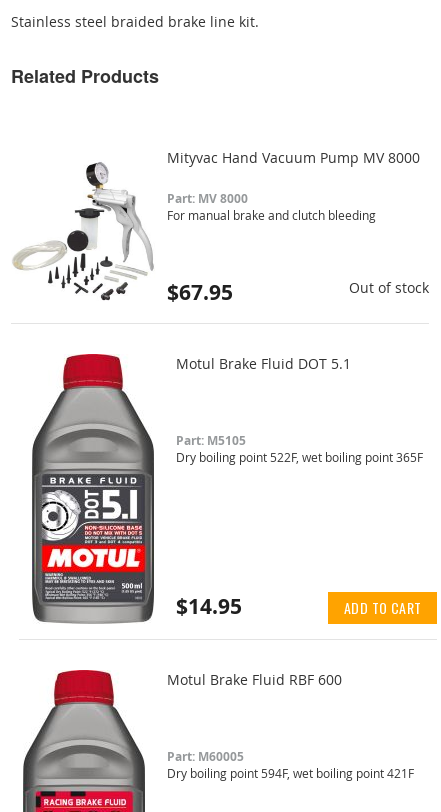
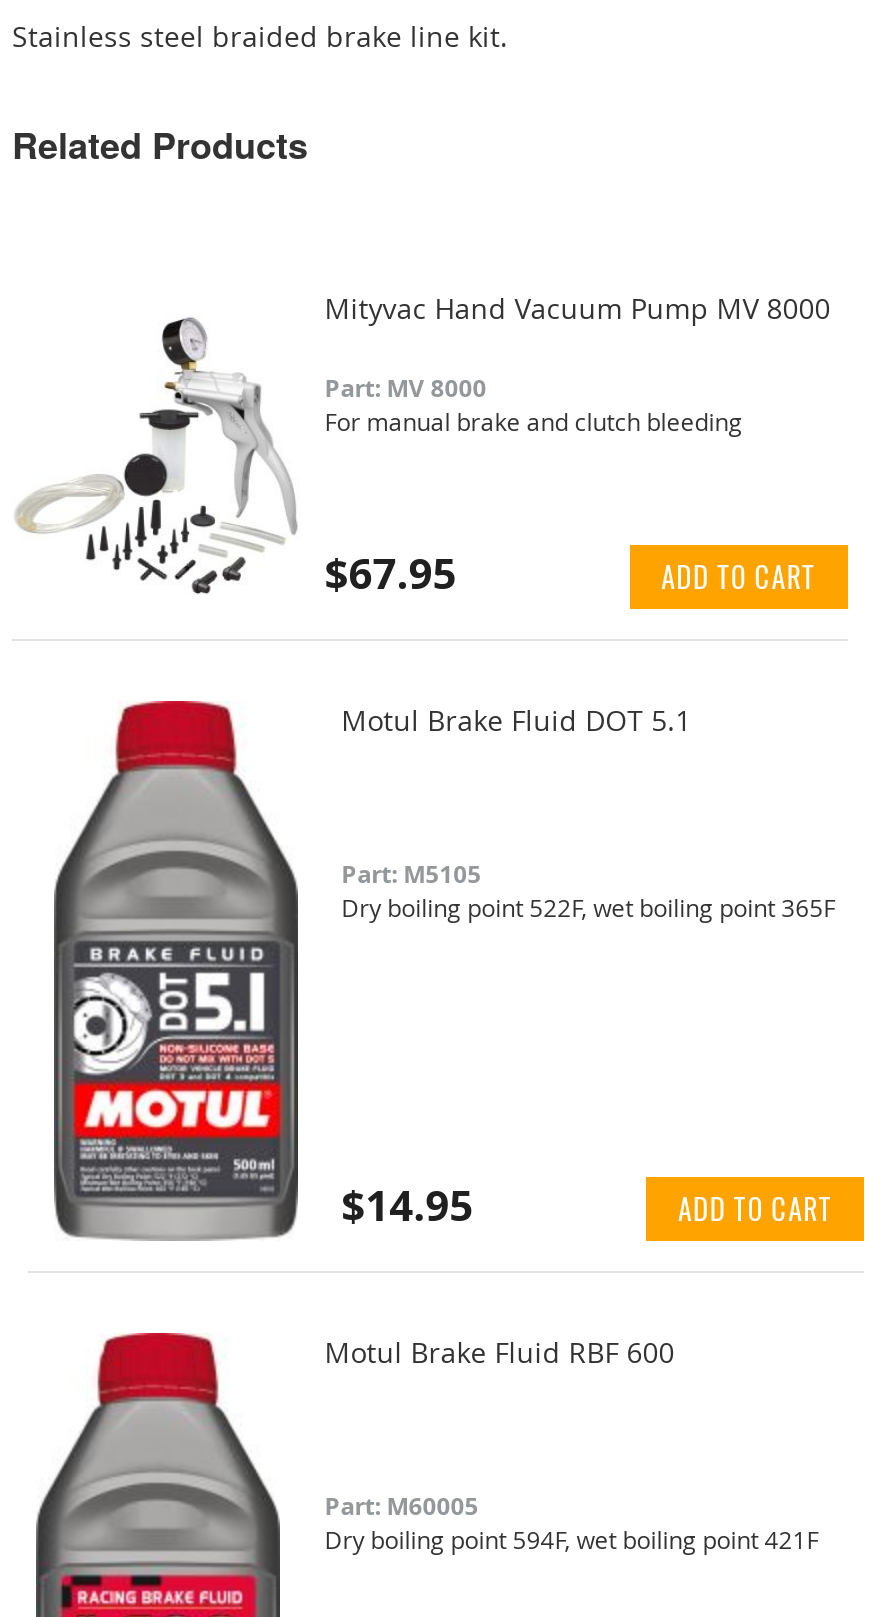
[349,278,429,297] Out of stock -> [661,554,816,596] ADD TO CART

